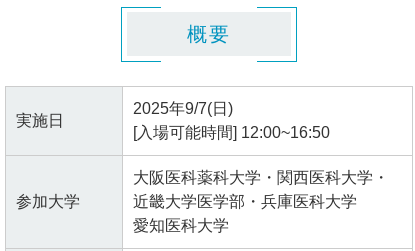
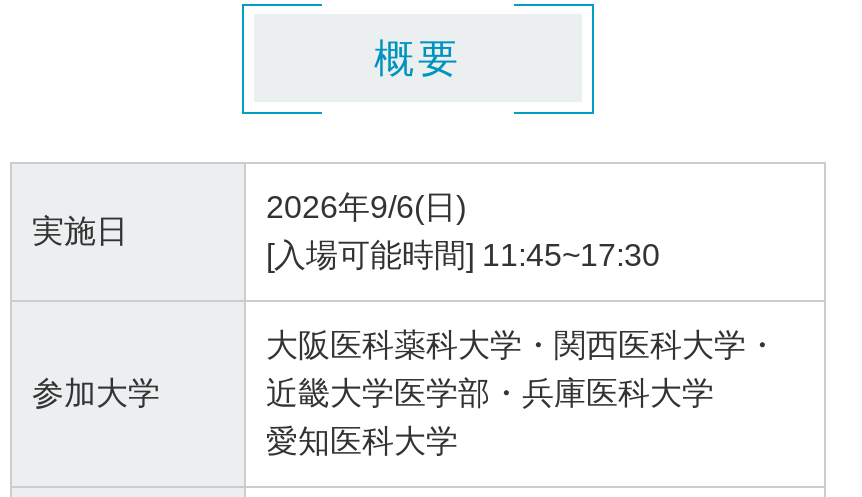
[133,100,233,117] 2025年9/7(日) -> [266,191,466,225] 2026年9/6(日)
[133,124,330,141] [入場可能時間] 12:00~16:50 -> [266,239,660,273] [入場可能時間] 11:45~17:30

